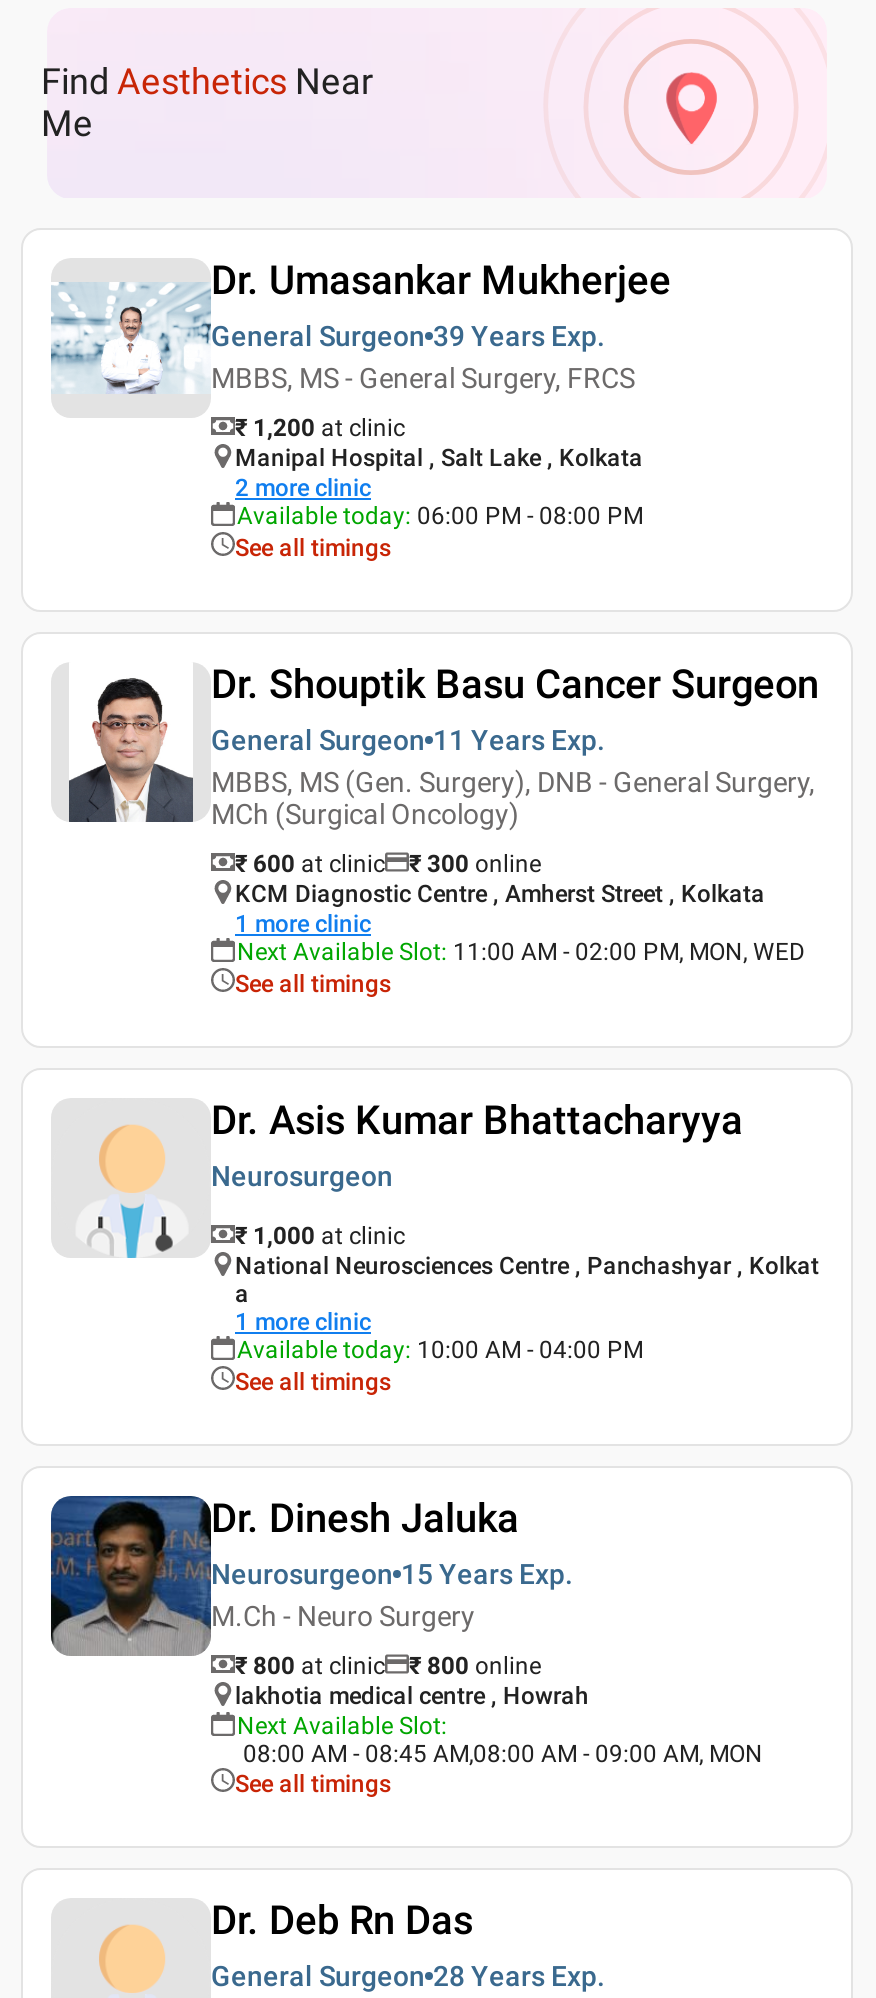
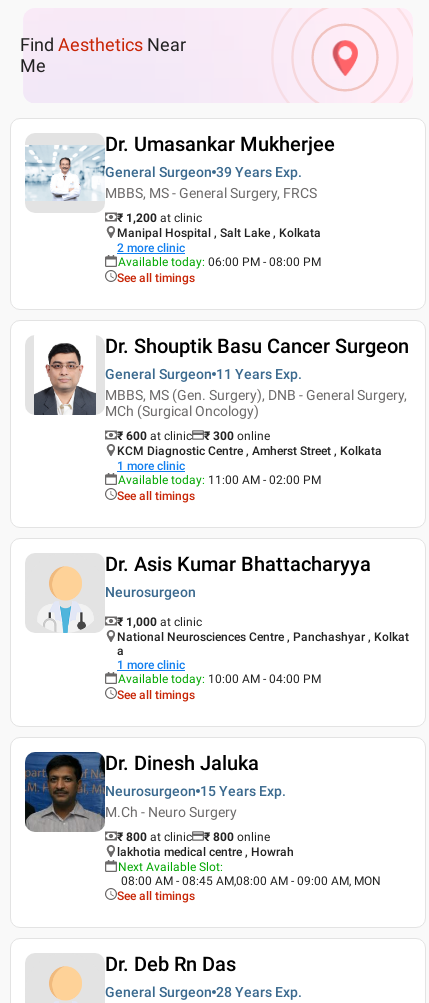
[237,937,805,965] Next Available Slot: 11:00 AM - 02:00 PM, MON, WED -> [118,472,321,486] Available today: 11:00 AM - 02:00 PM

